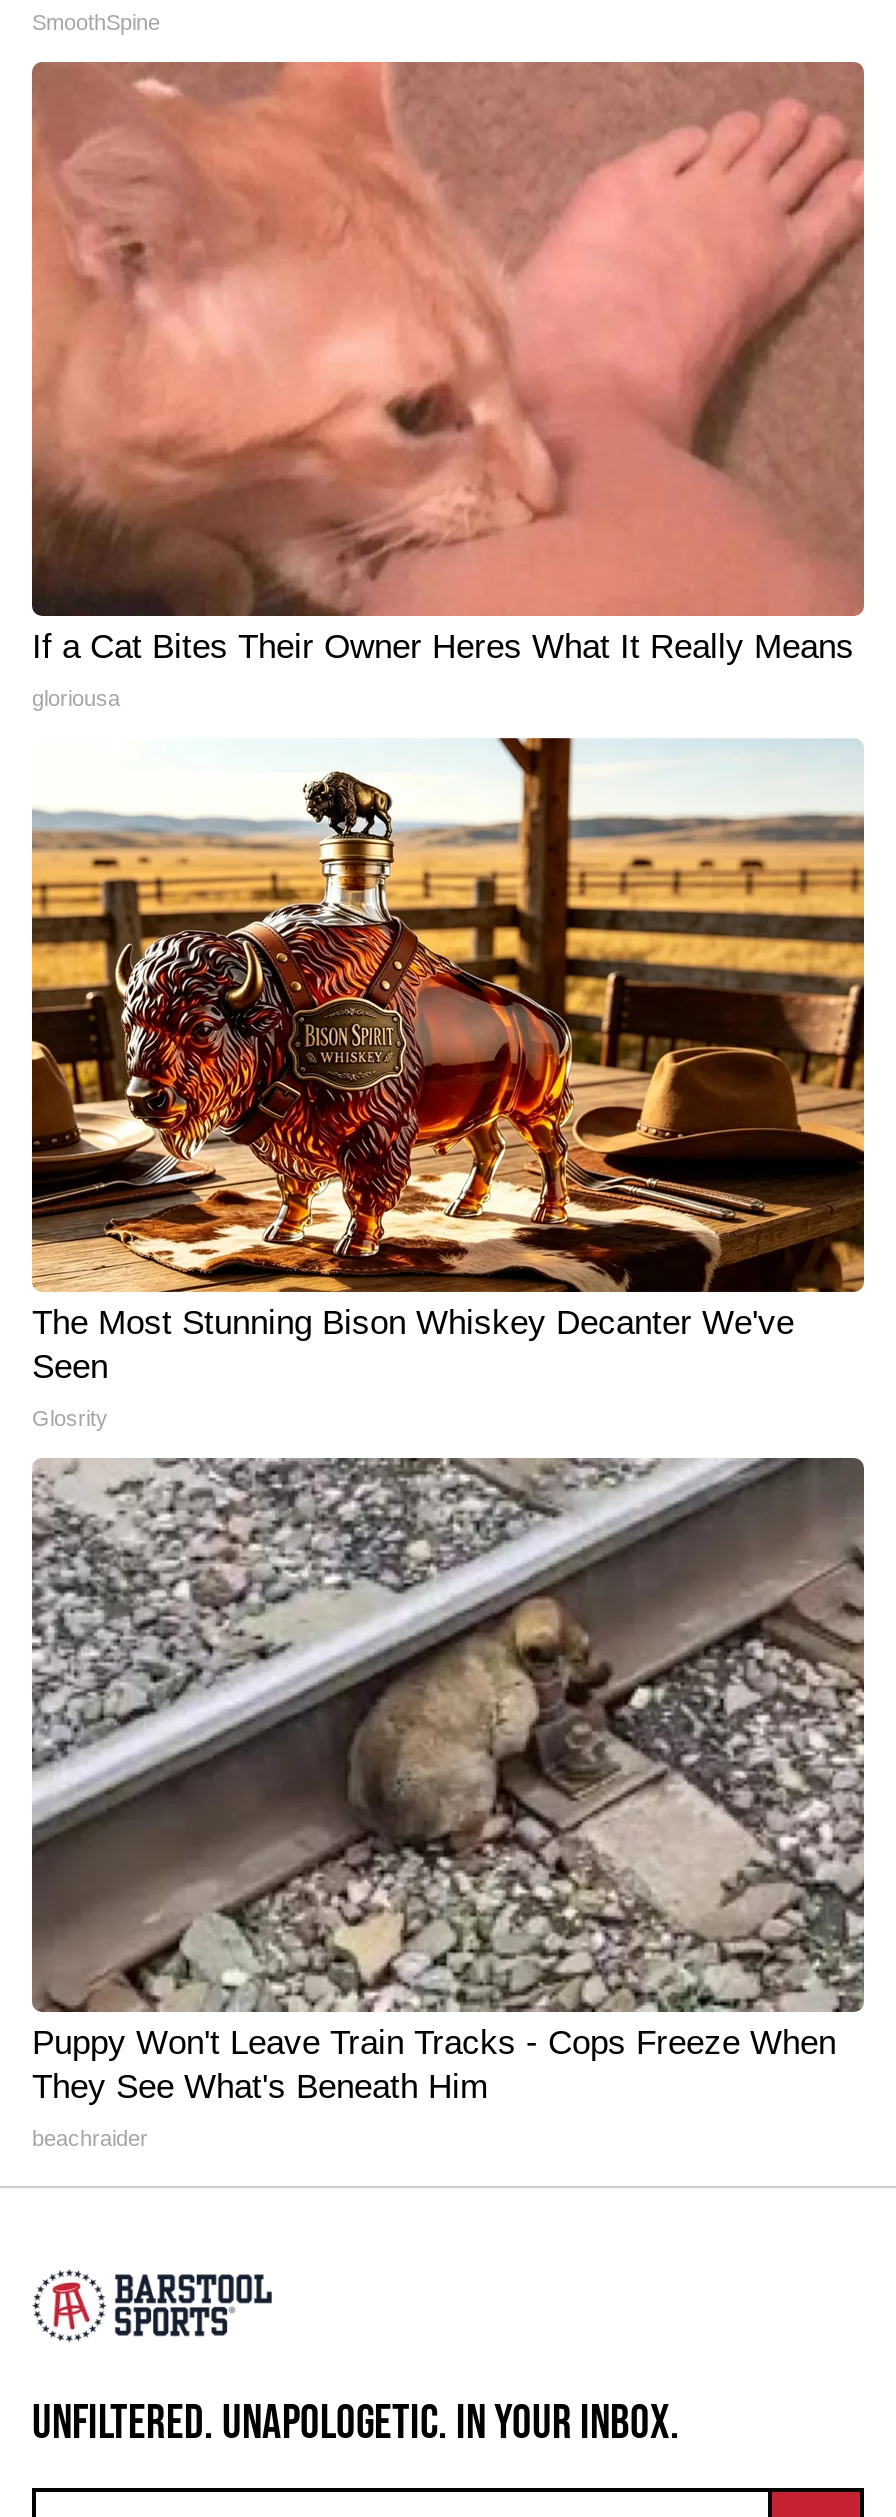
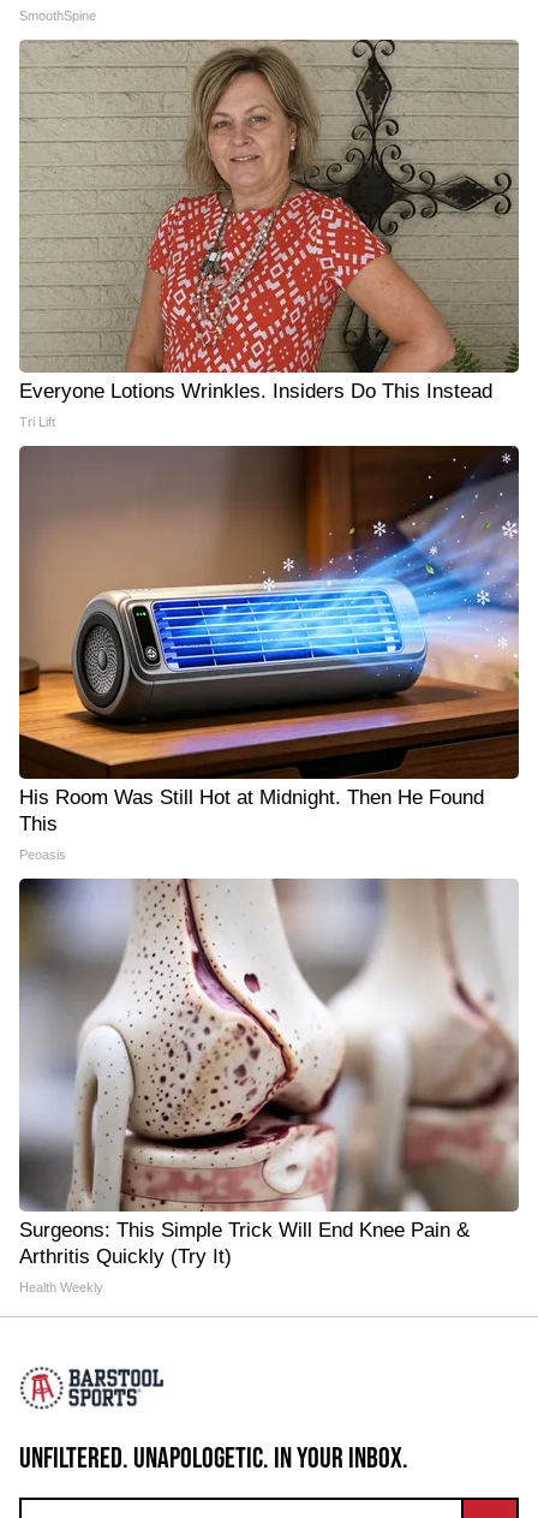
[32,60,866,666] [image] | If a Cat Bites Their Owner Heres What It Really Means -> [19,38,520,403] [image] | Everyone Lotions Wrinkles. Insiders Do This Instead
[32,686,120,710] gloriousa -> [19,415,55,429] Tri Lift
[30,736,866,1386] [image] | The Most Stunning Bison Whiskey Decanter We've | Seen -> [18,445,520,835] [image] | His Room Was Still Hot at Midnight. Then He Found | This
[32,1406,108,1430] Glosrity -> [19,847,66,862] Peoasis
[30,1456,866,2106] [image] | Puppy Won't Leave Train Tracks - Cops Freeze When | They See What's Beneath Him -> [18,877,519,1268] [image] | Surgeons: This Simple Trick Will End Knee Pain & | Arthritis Quickly (Try It)
[32,2126,148,2150] beachraider -> [19,1280,103,1295] Health Weekly

